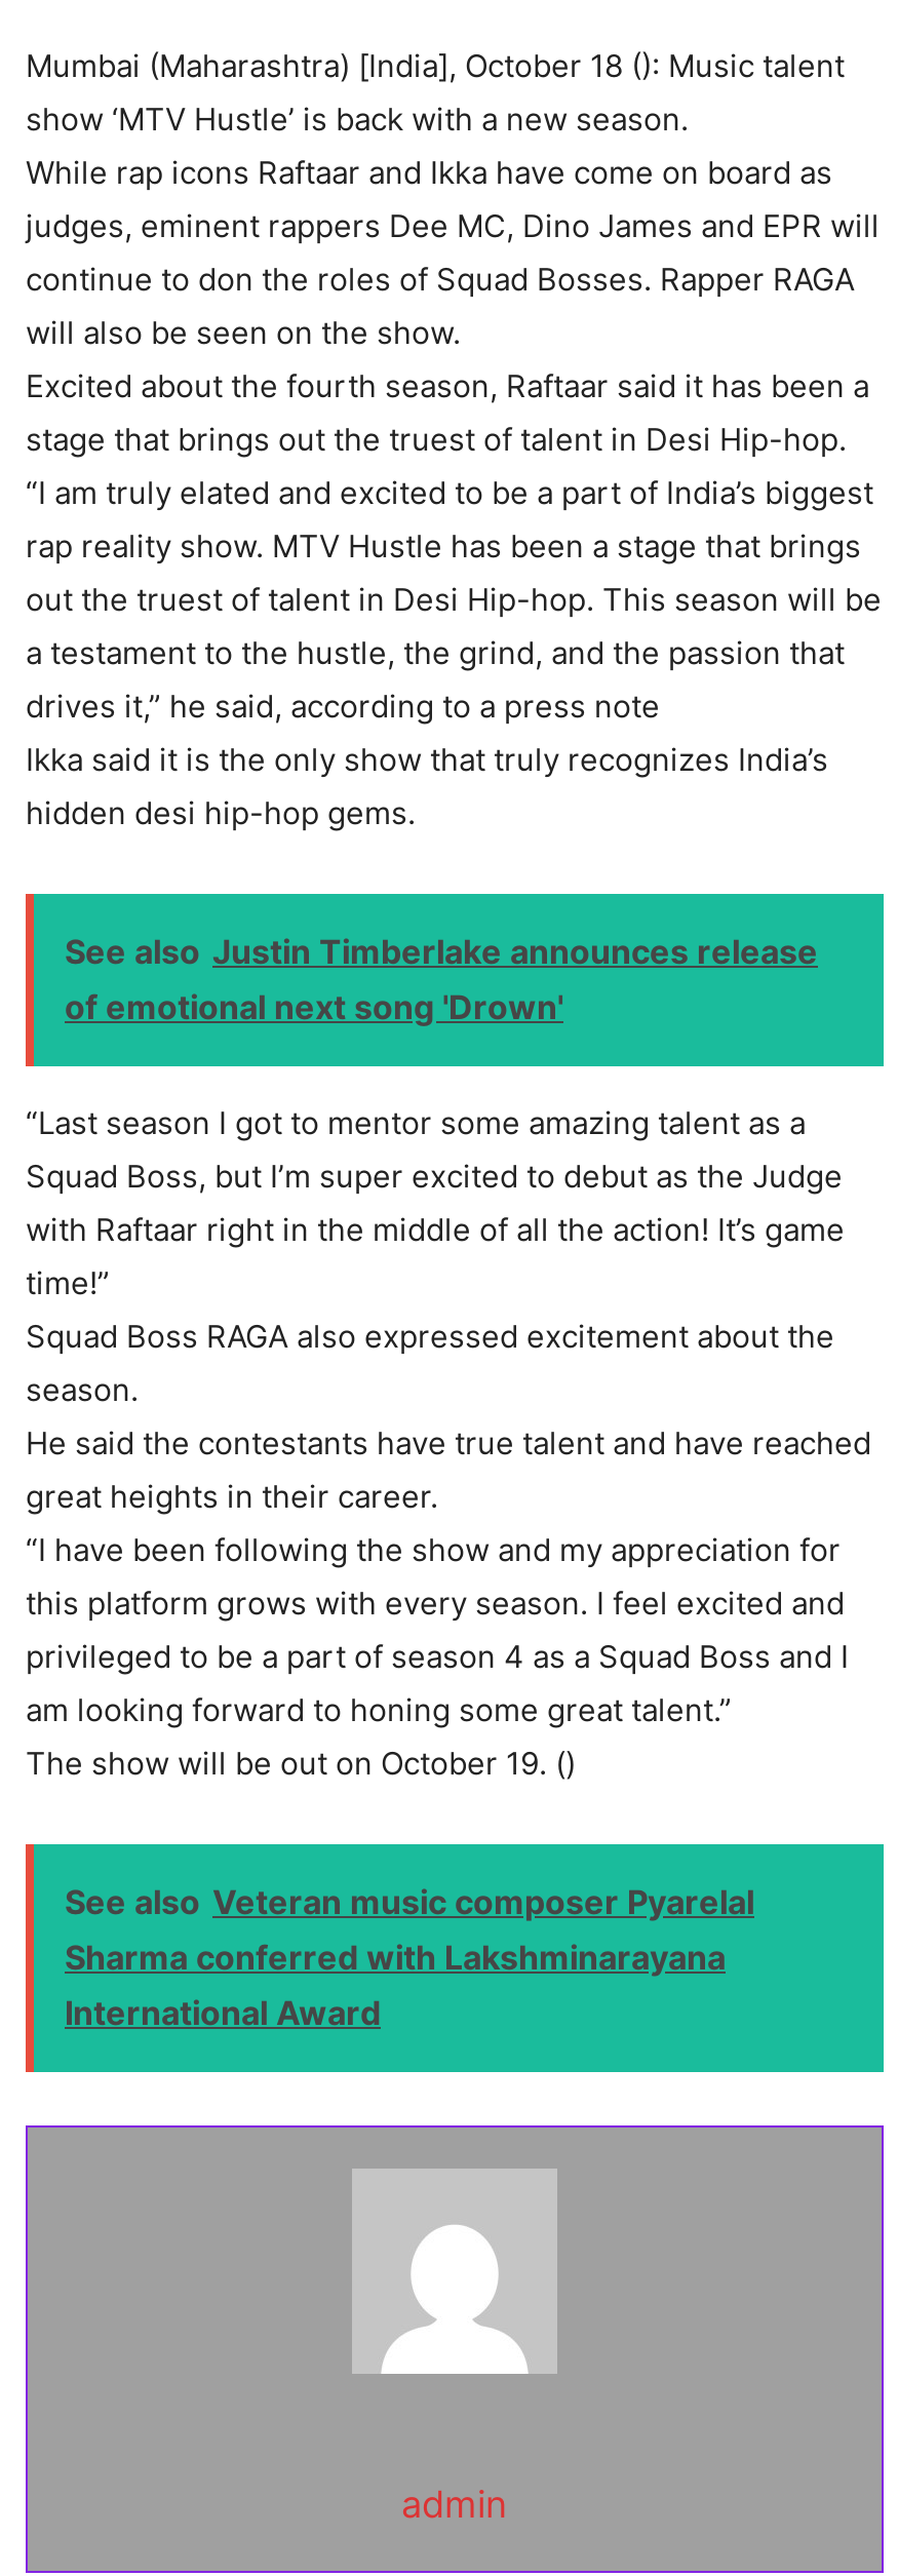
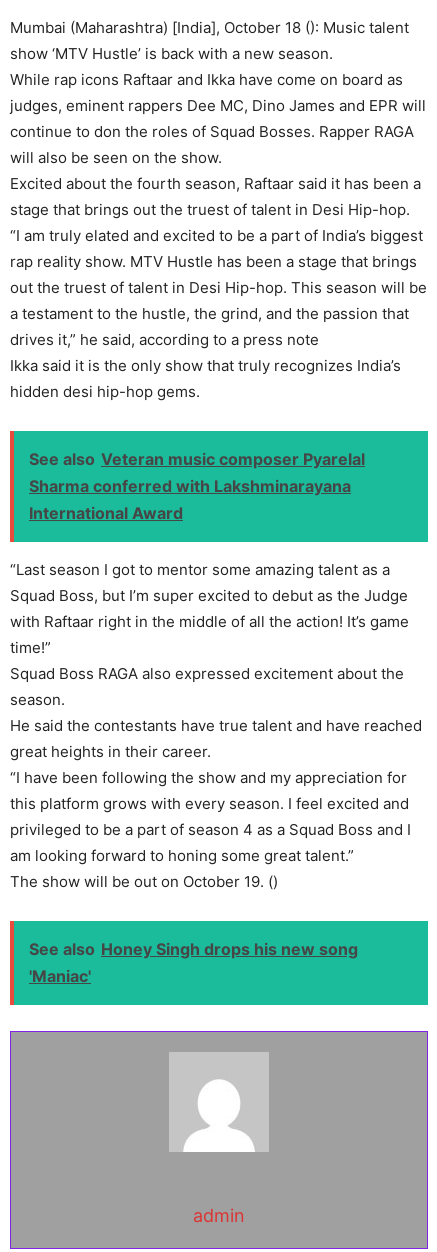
[65,931,818,1027] See also Justin Timberlake announces release | of emotional next song 'Drown' -> none
moved [26,1103,871,1783] -> [10,560,422,891]: “Last season I got to mentor some amazing talent as a | Squad Boss, but I’m super excited to debut as the Judge | with Raftaar right in the middle of all the action! It’s game | ... | am looking forward to honing some great talent.” | The show will be out on October 19. ()
none -> [29,939,358,986] See also Honey Singh drops his new song | 'Maniac'
moved [65,1881,754,2033] -> [29,449,365,523]: See also Veteran music composer Pyarelal | Sharma conferred with Lakshminarayana | International Award

